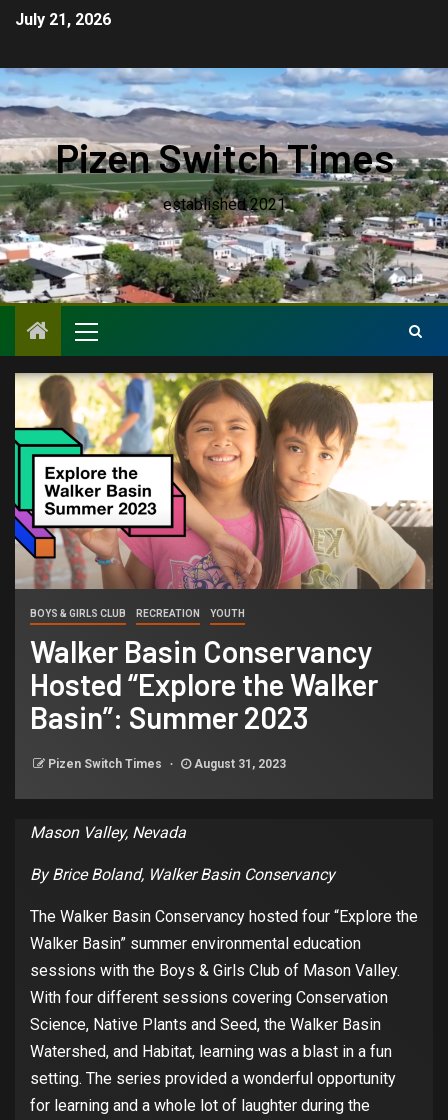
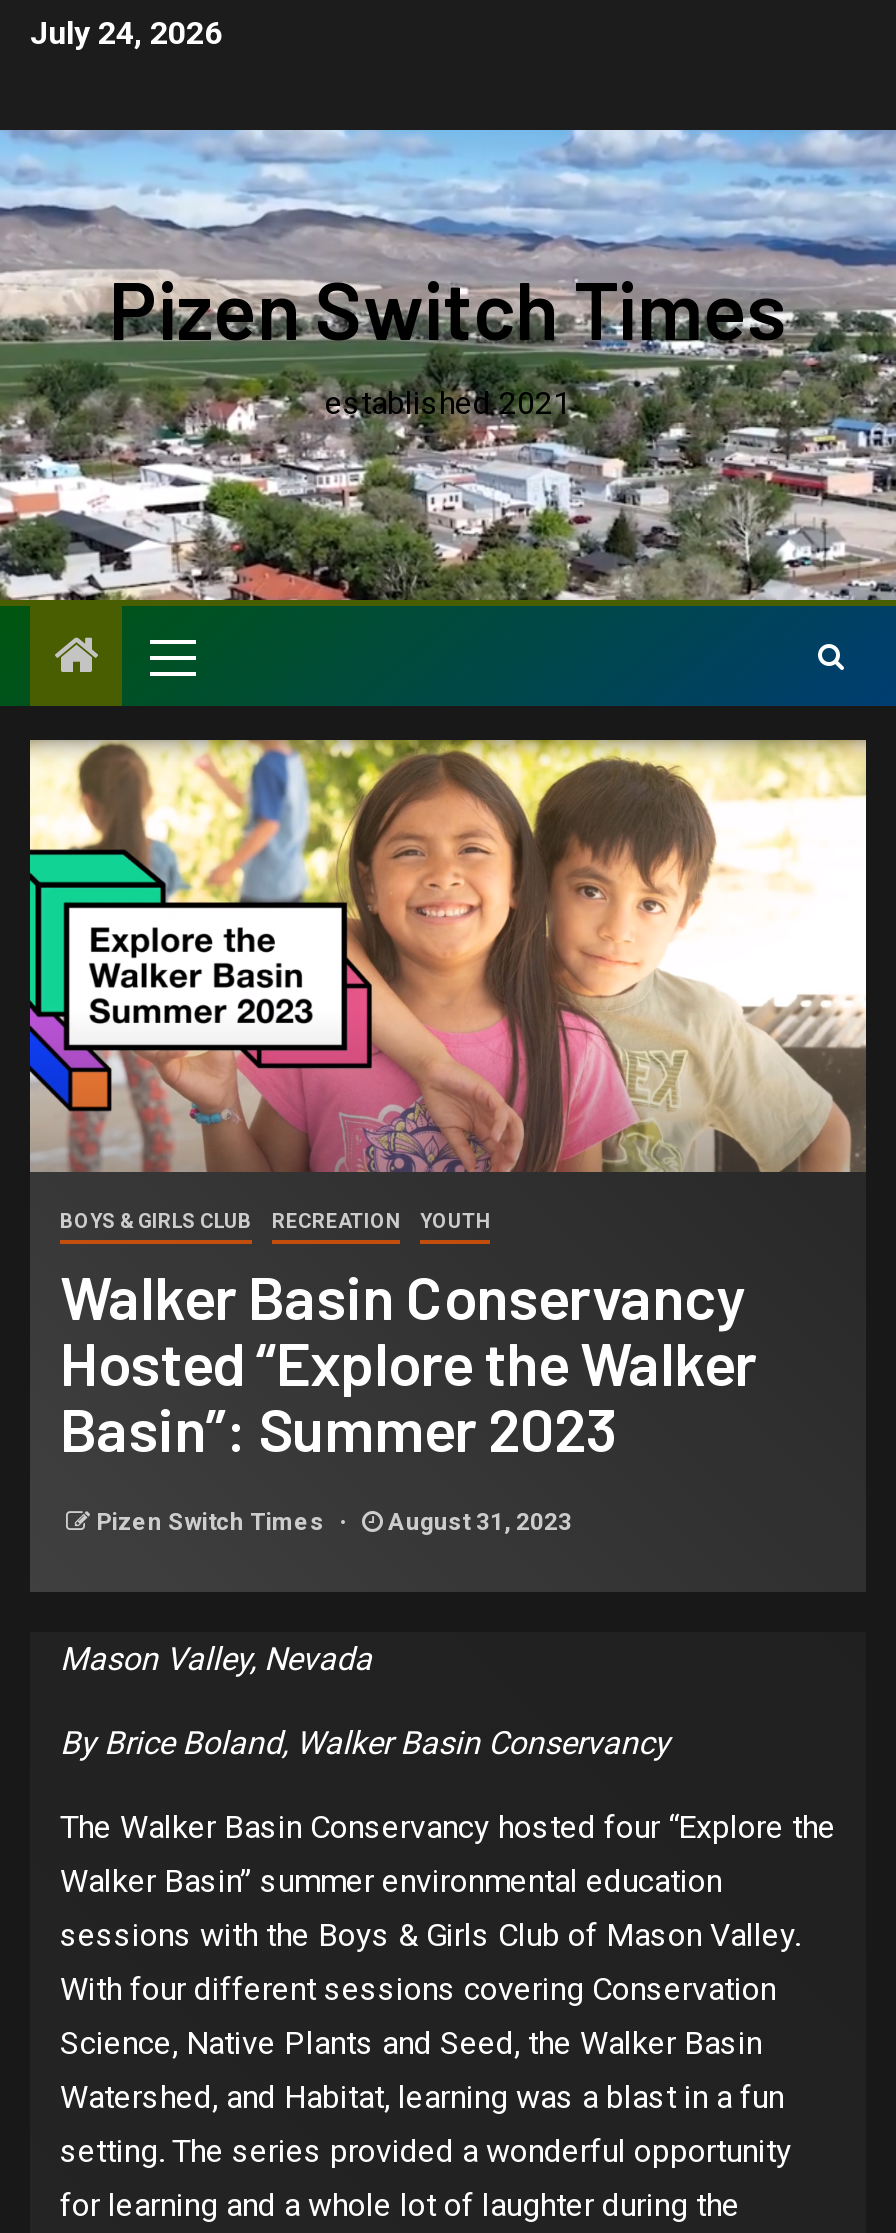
[15,10,111,29] July 21, 2026 -> [30,15,222,53] July 24, 2026

